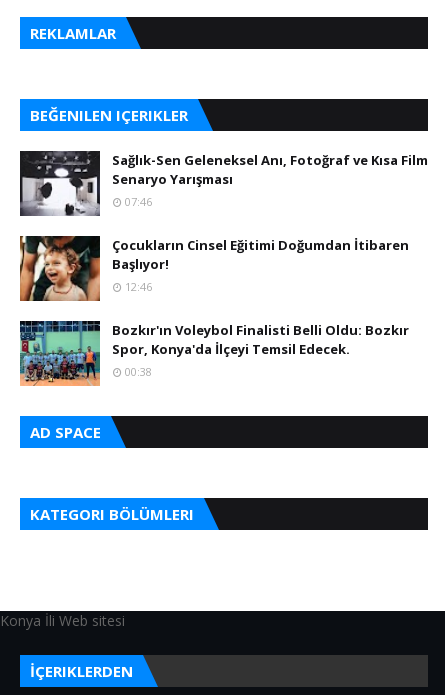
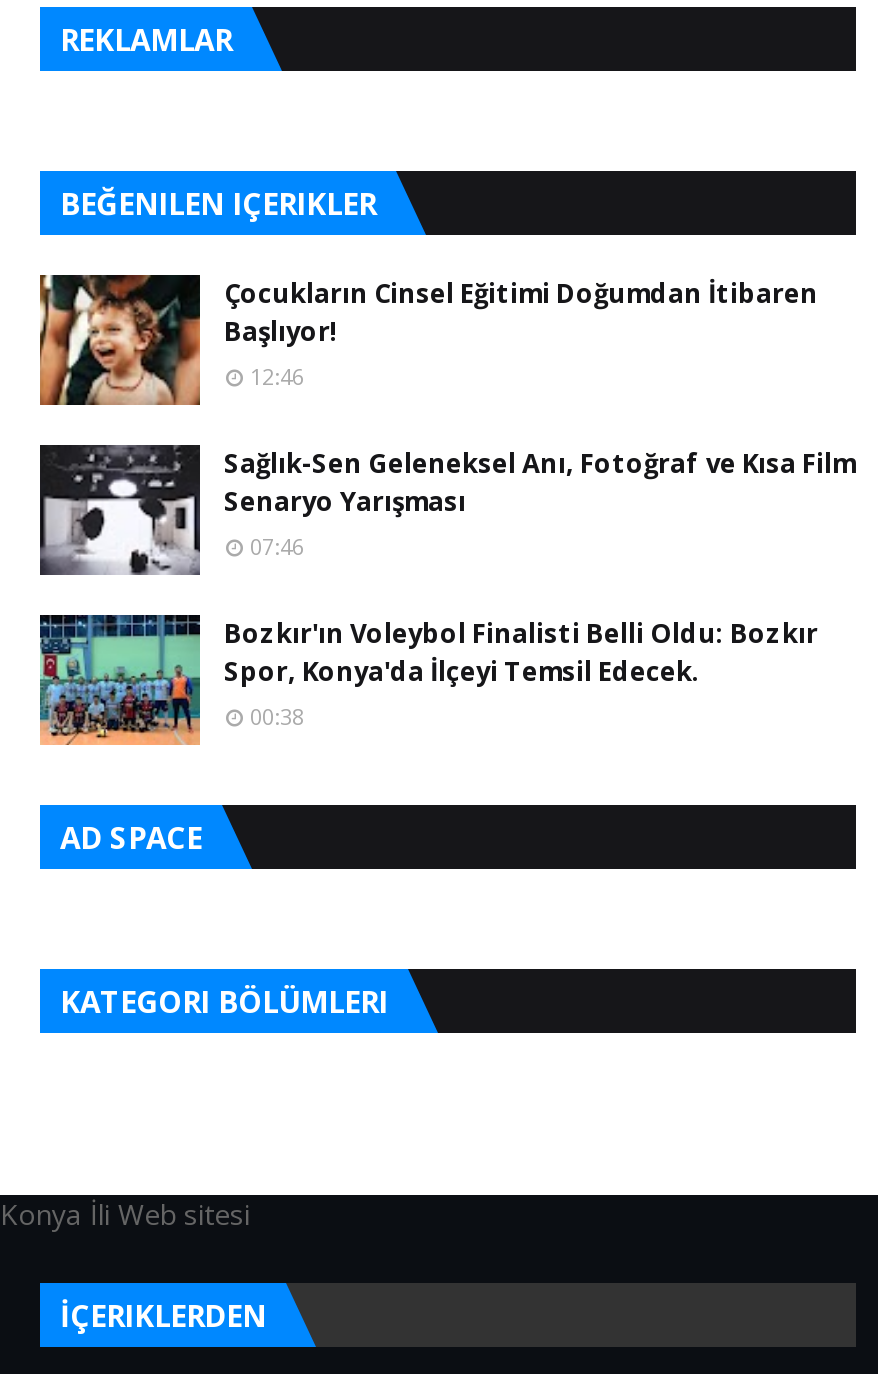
moved [19,150,428,217] -> [38,443,856,577]: [image] | Sağlık-Sen Geleneksel Anı, Fotoğraf ve Kısa Film | Senaryo Yarışması | 07:46
moved [19,235,409,301] -> [38,273,818,405]: [image] | Çocukların Cinsel Eğitimi Doğumdan İtibaren | Başlıyor! | 12:46

